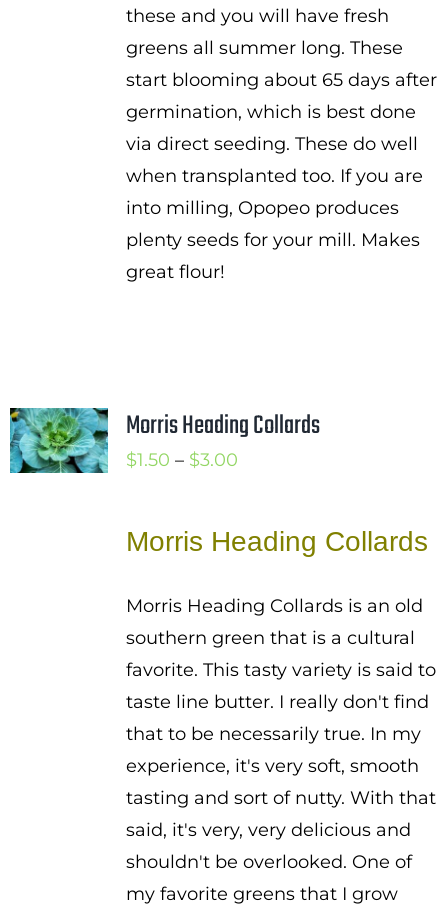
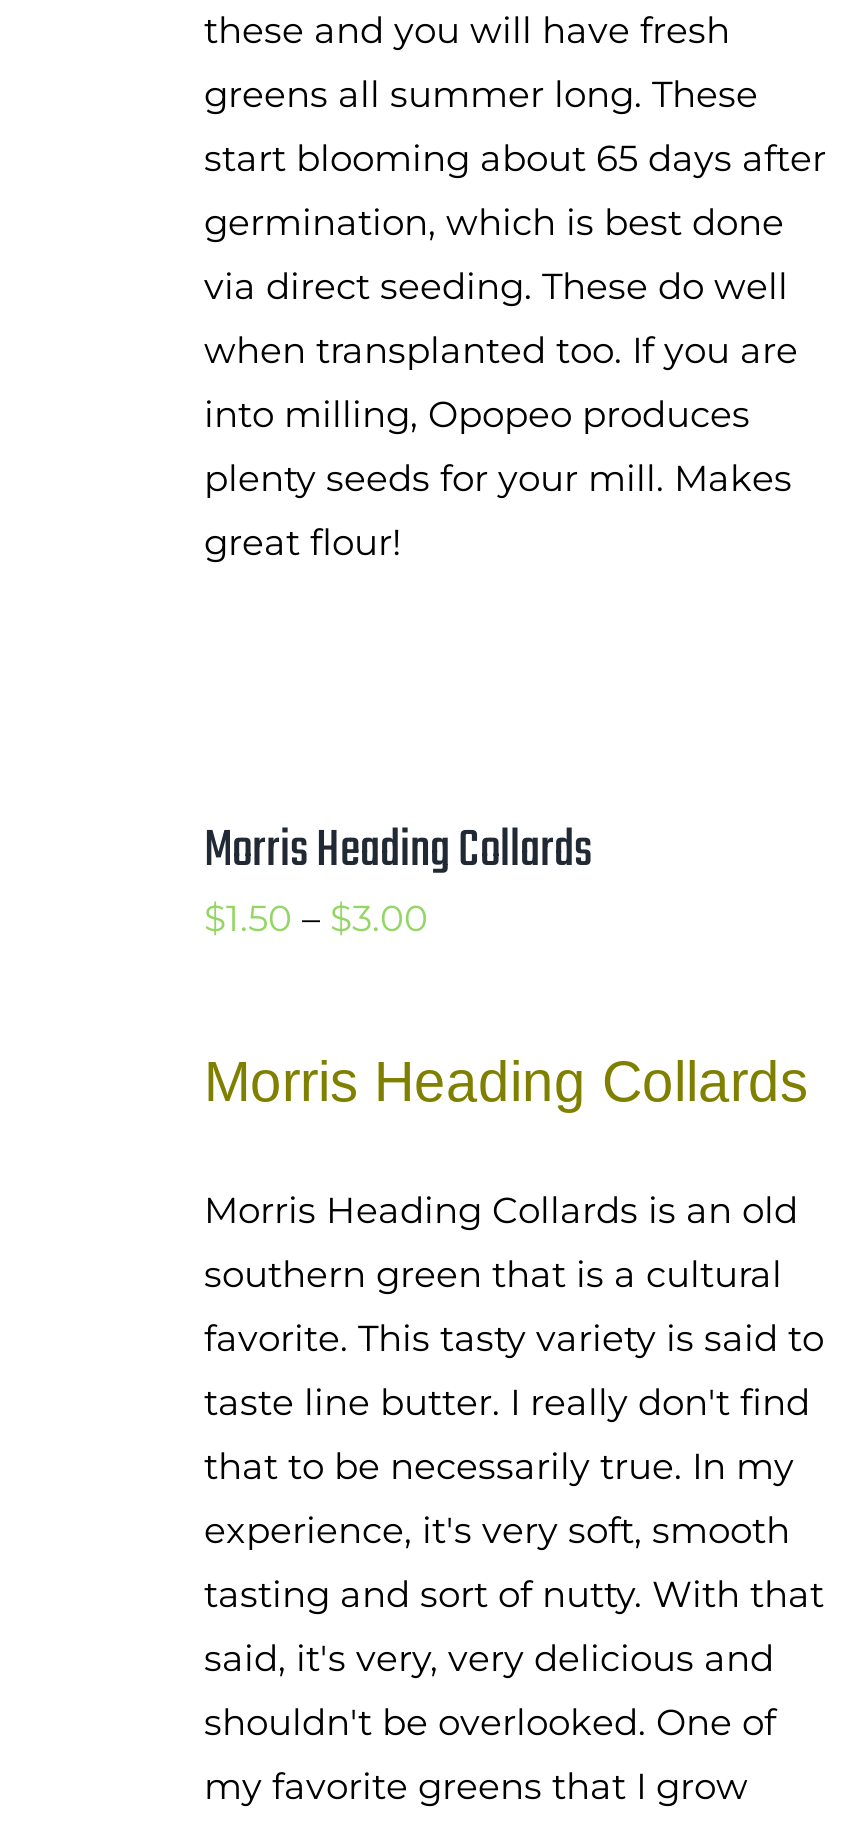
[9,407,109,474] [image] -> none

